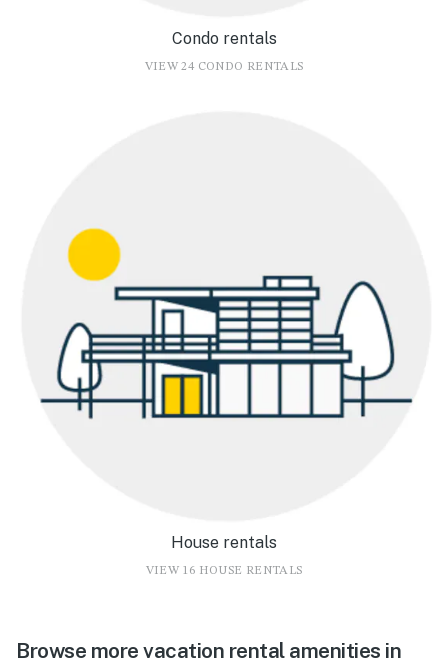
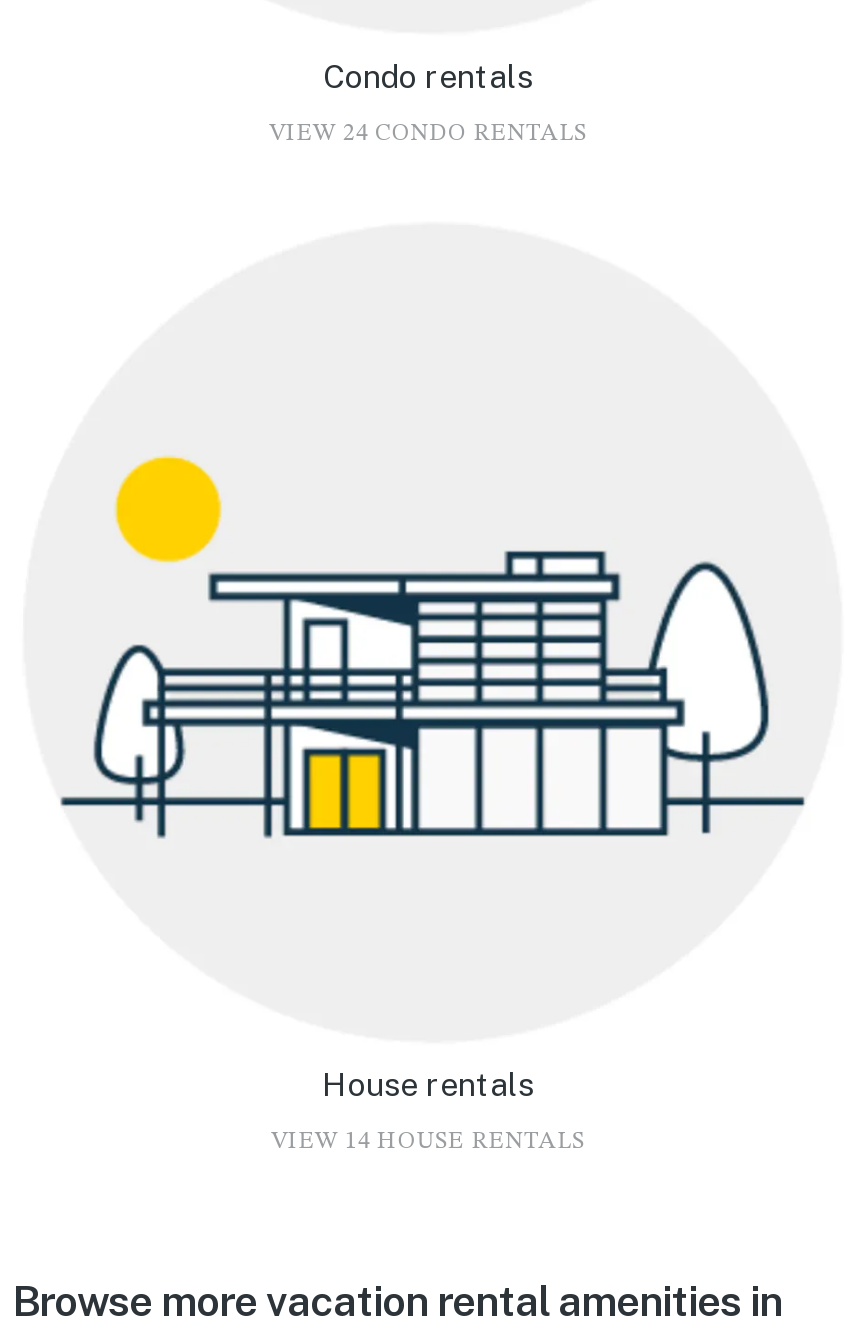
[145,565,302,577] VIEW 16 HOUSE RENTALS -> [271,1130,585,1154] VIEW 14 HOUSE RENTALS

